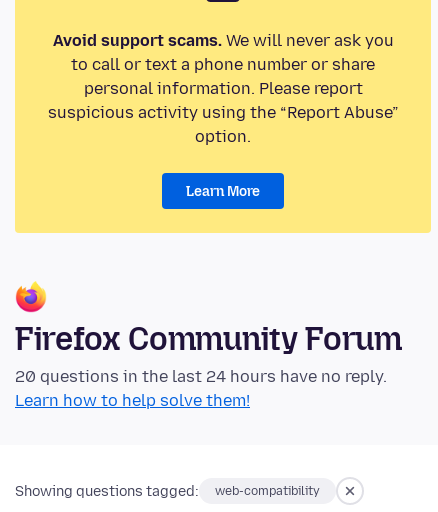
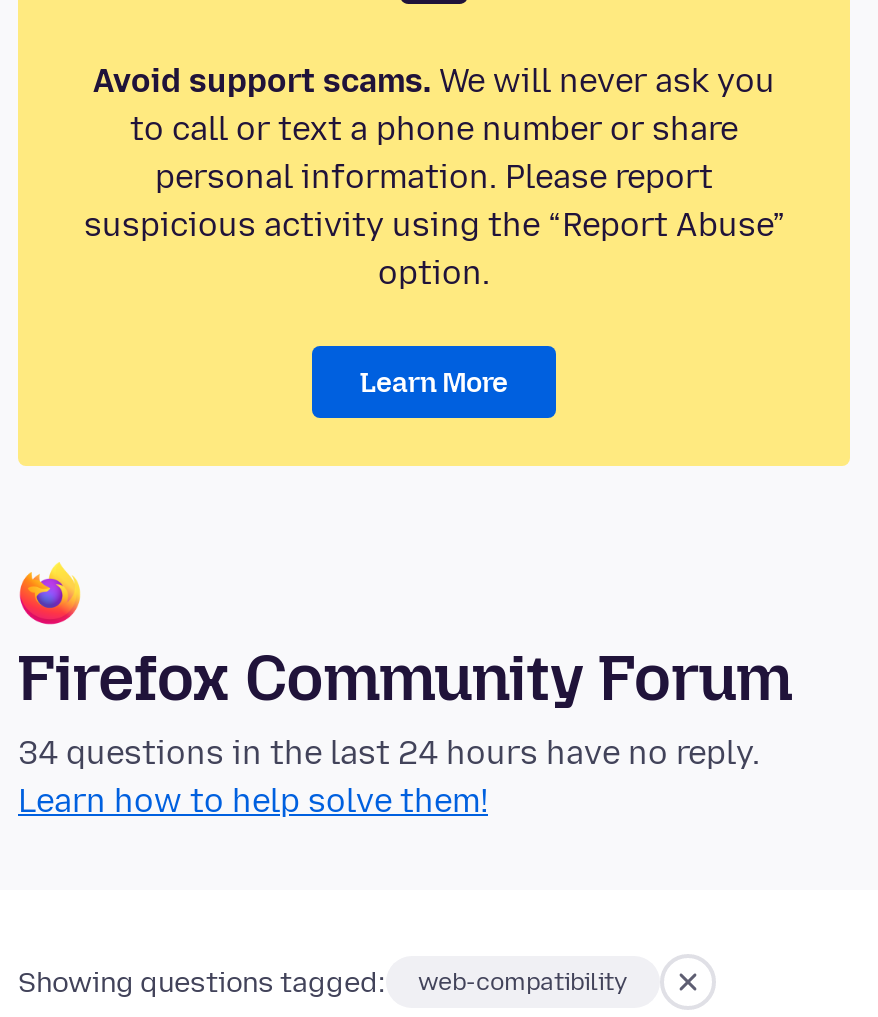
[15,367,387,386] 20 questions in the last 24 hours have no reply. -> [18,735,760,773] 34 questions in the last 24 hours have no reply.

